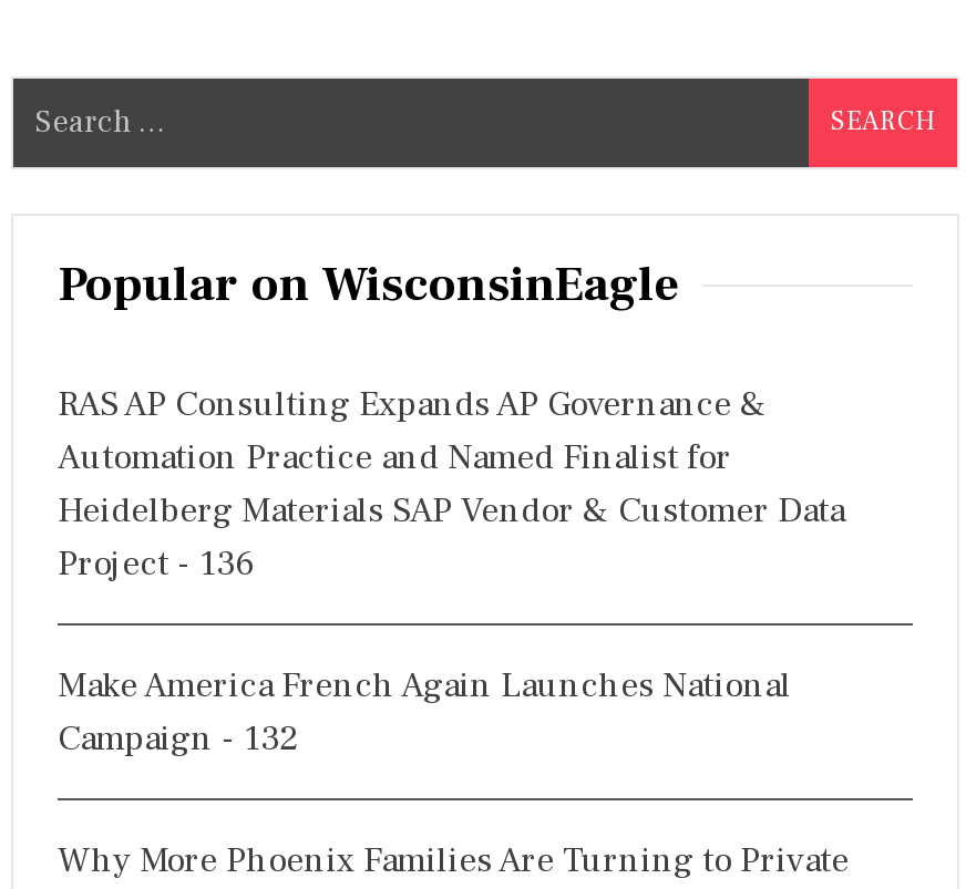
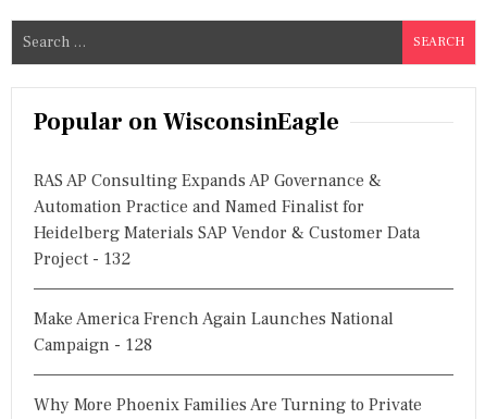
[58,541,255,586] Project - 136 -> [34,248,130,270] Project - 132
[58,716,299,761] Campaign - 132 -> [34,334,152,356] Campaign - 128

